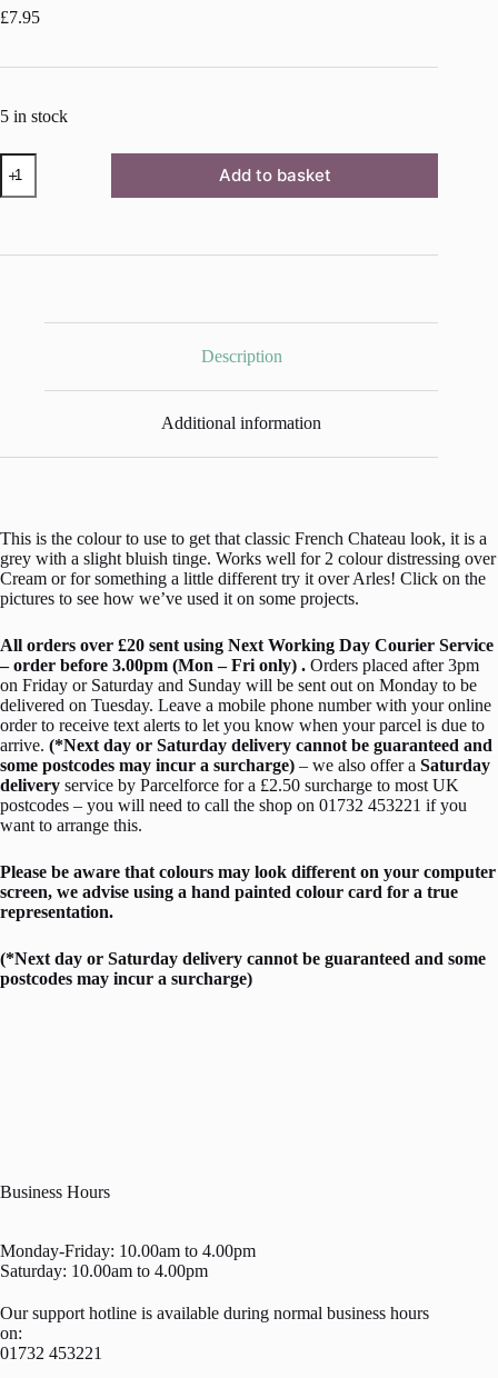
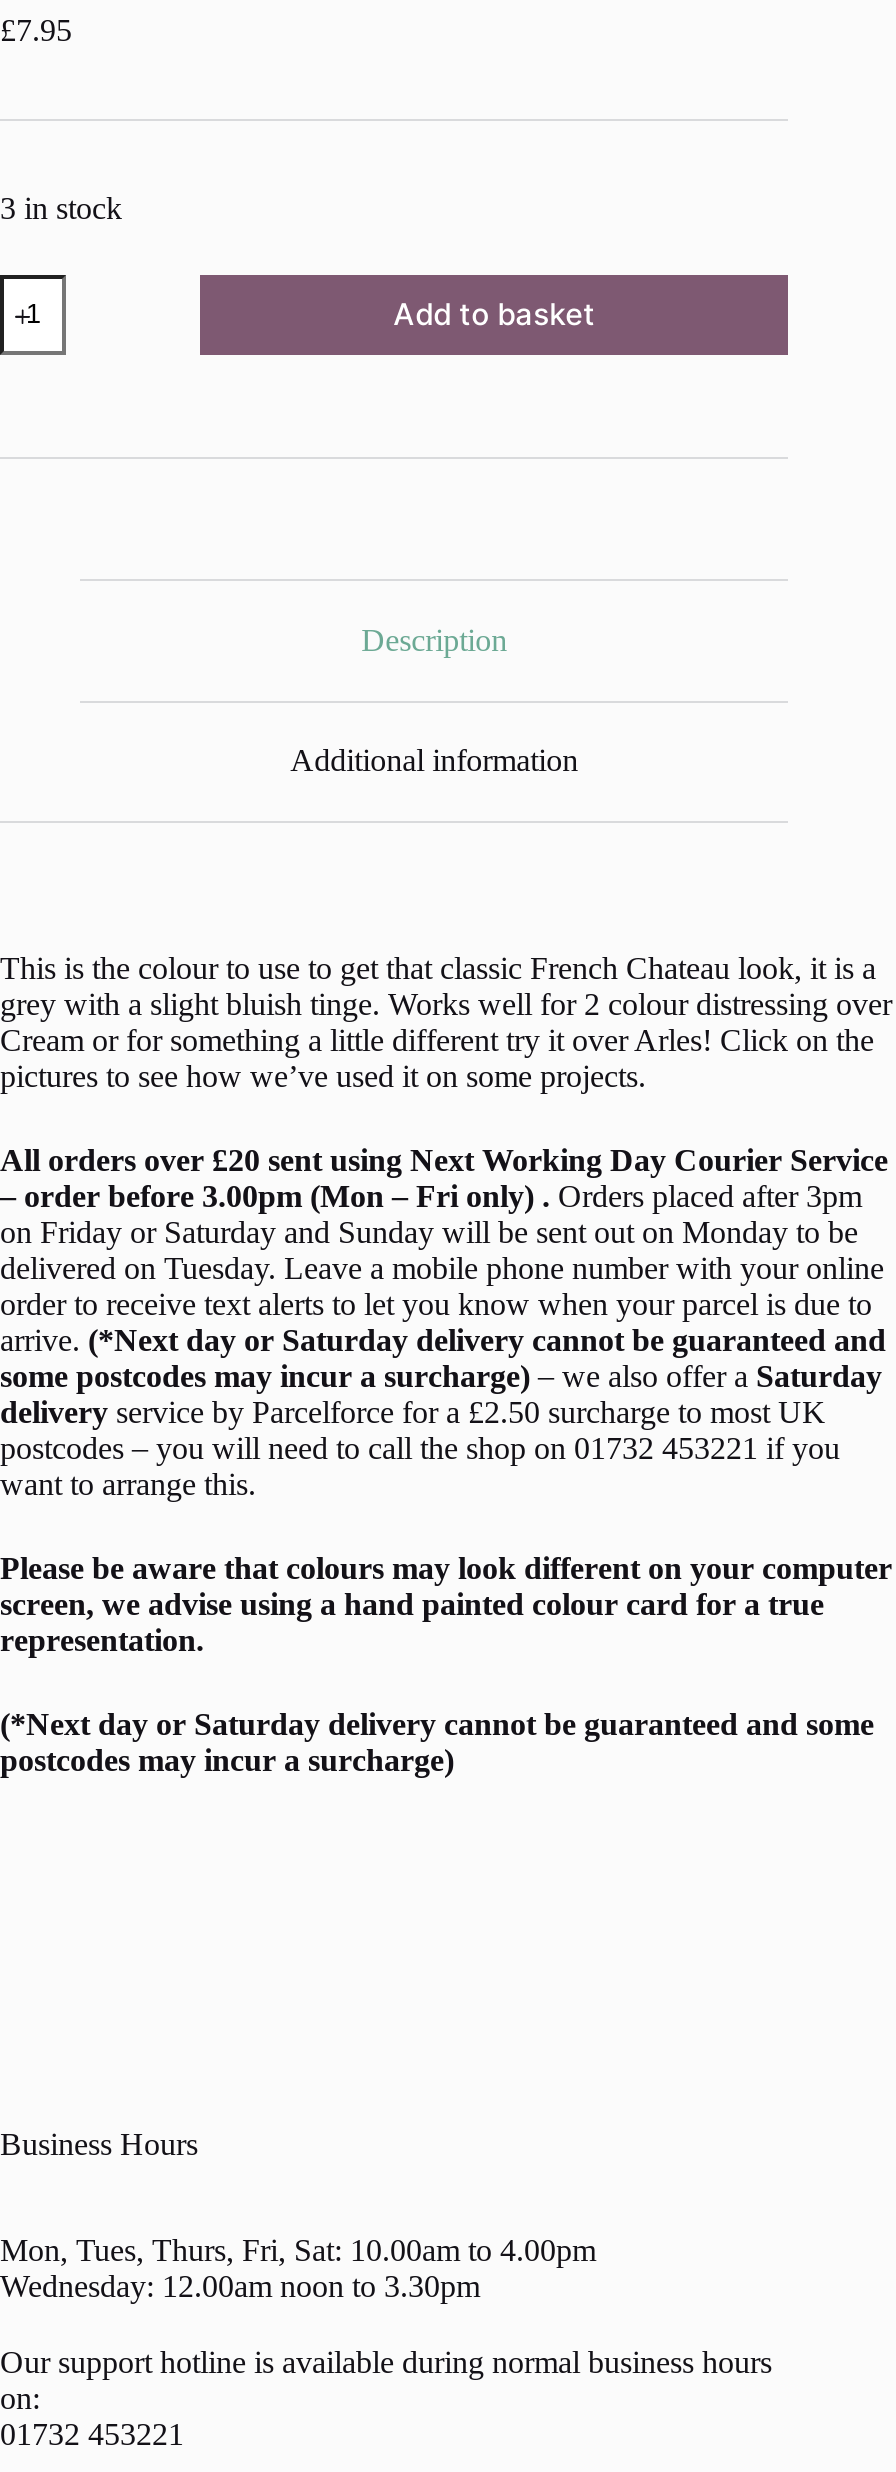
[0,107,68,125] 5 in stock -> [0,191,122,225] 3 in stock
[0,1241,256,1280] Monday-Friday: 10.00am to 4.00pm | Saturday: 10.00am to 4.00pm -> [0,2233,596,2303] Mon, Tues, Thurs, Fri, Sat: 10.00am to 4.00pm | Wednesday: 12.00am noon to 3.30pm

